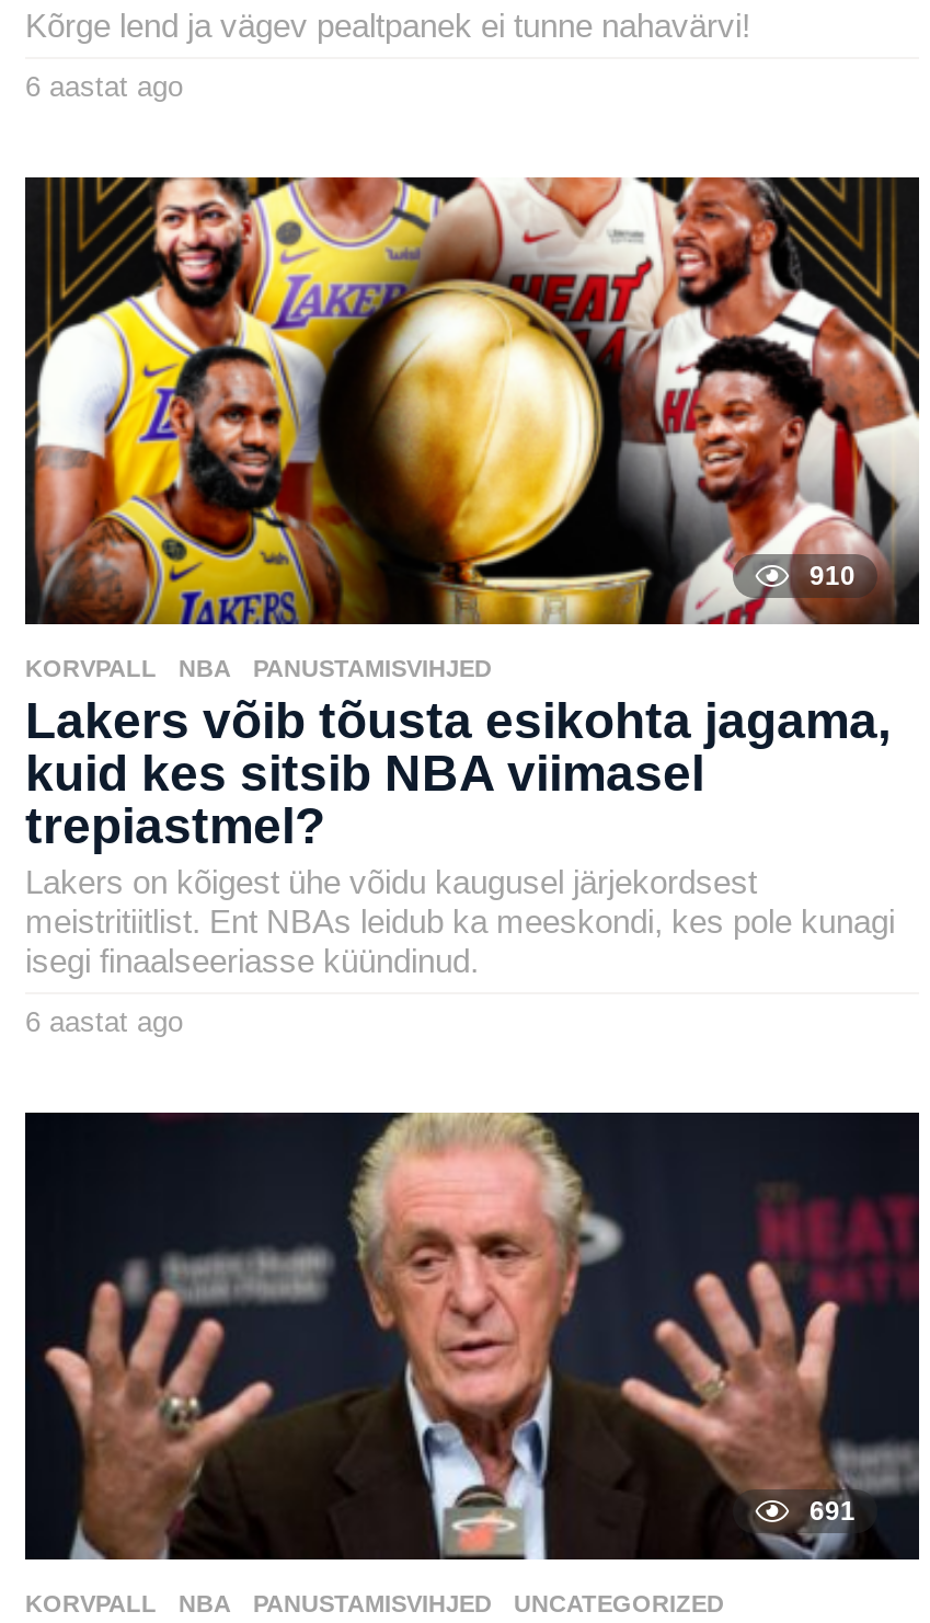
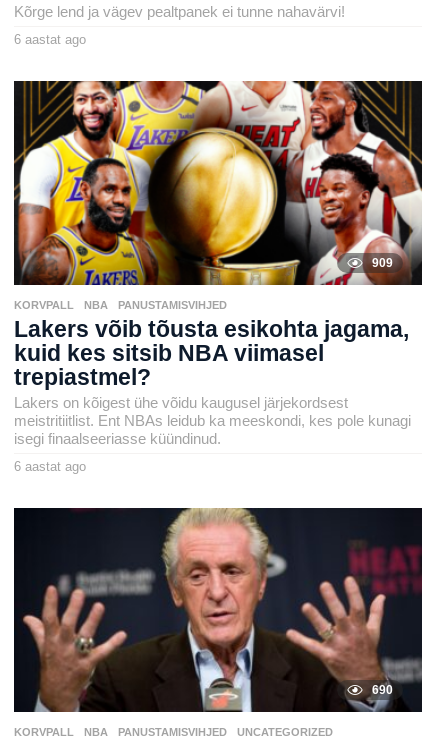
[810,561,856,591] 910 -> [372,256,393,270] 909
[810,1496,856,1527] 691 -> [372,683,393,697] 690

